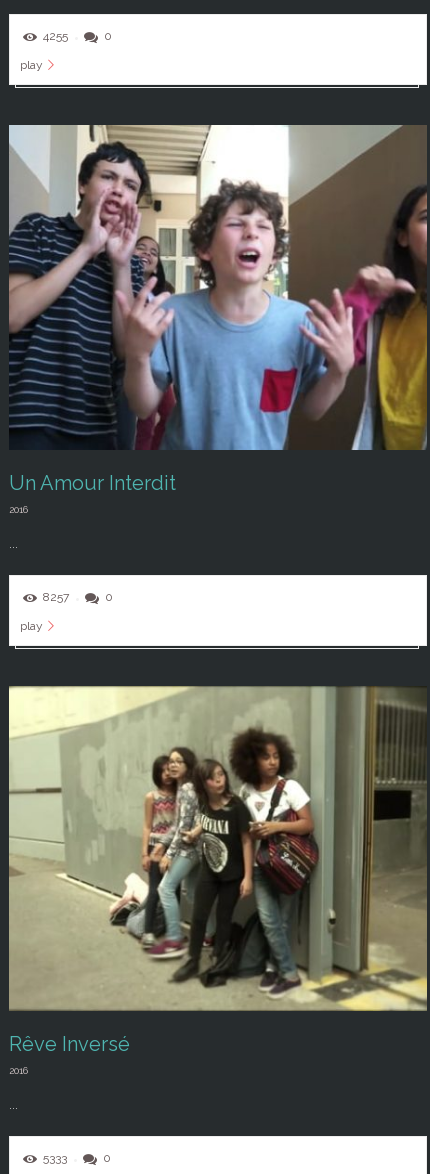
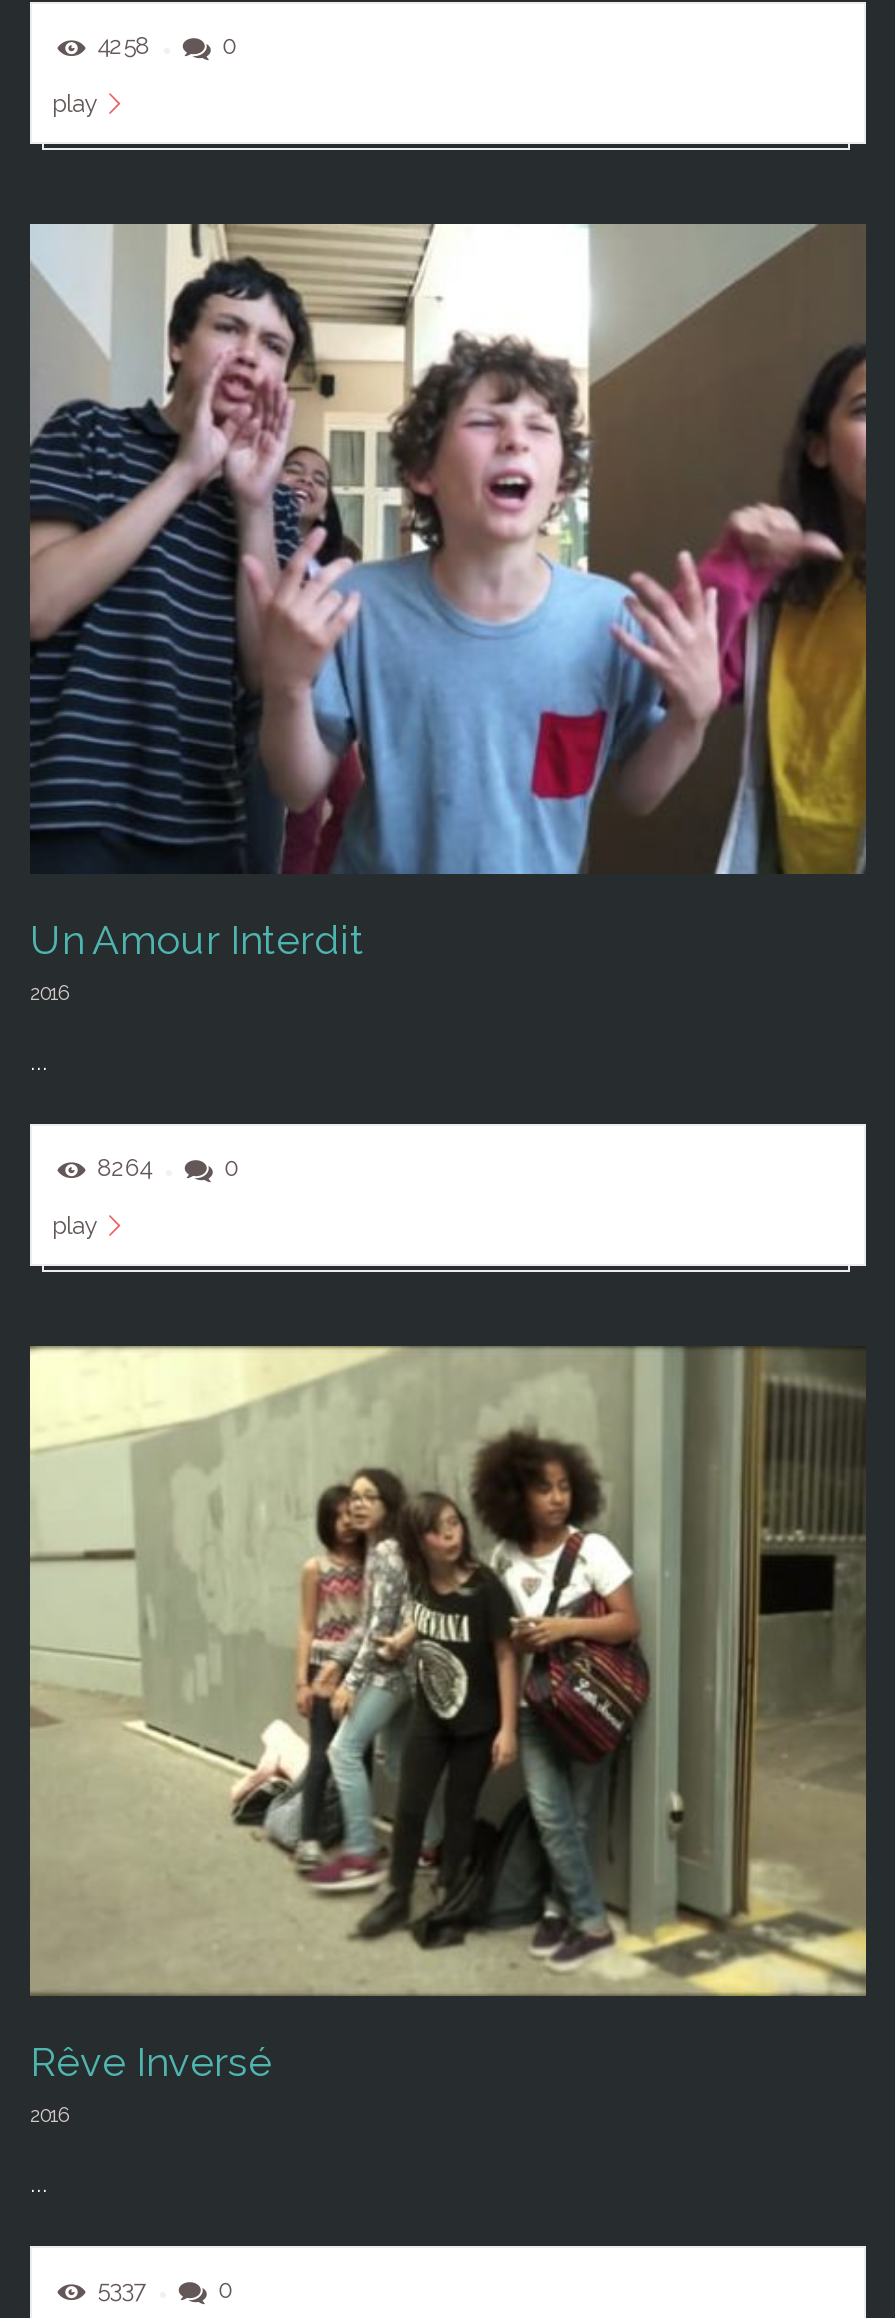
[43,29,68,43] 4255 -> [97,31,149,59] 4258
[43,590,69,604] 8257 -> [97,1153,151,1181] 8264
[43,1151,67,1165] 5333 -> [97,2275,145,2303] 5337

